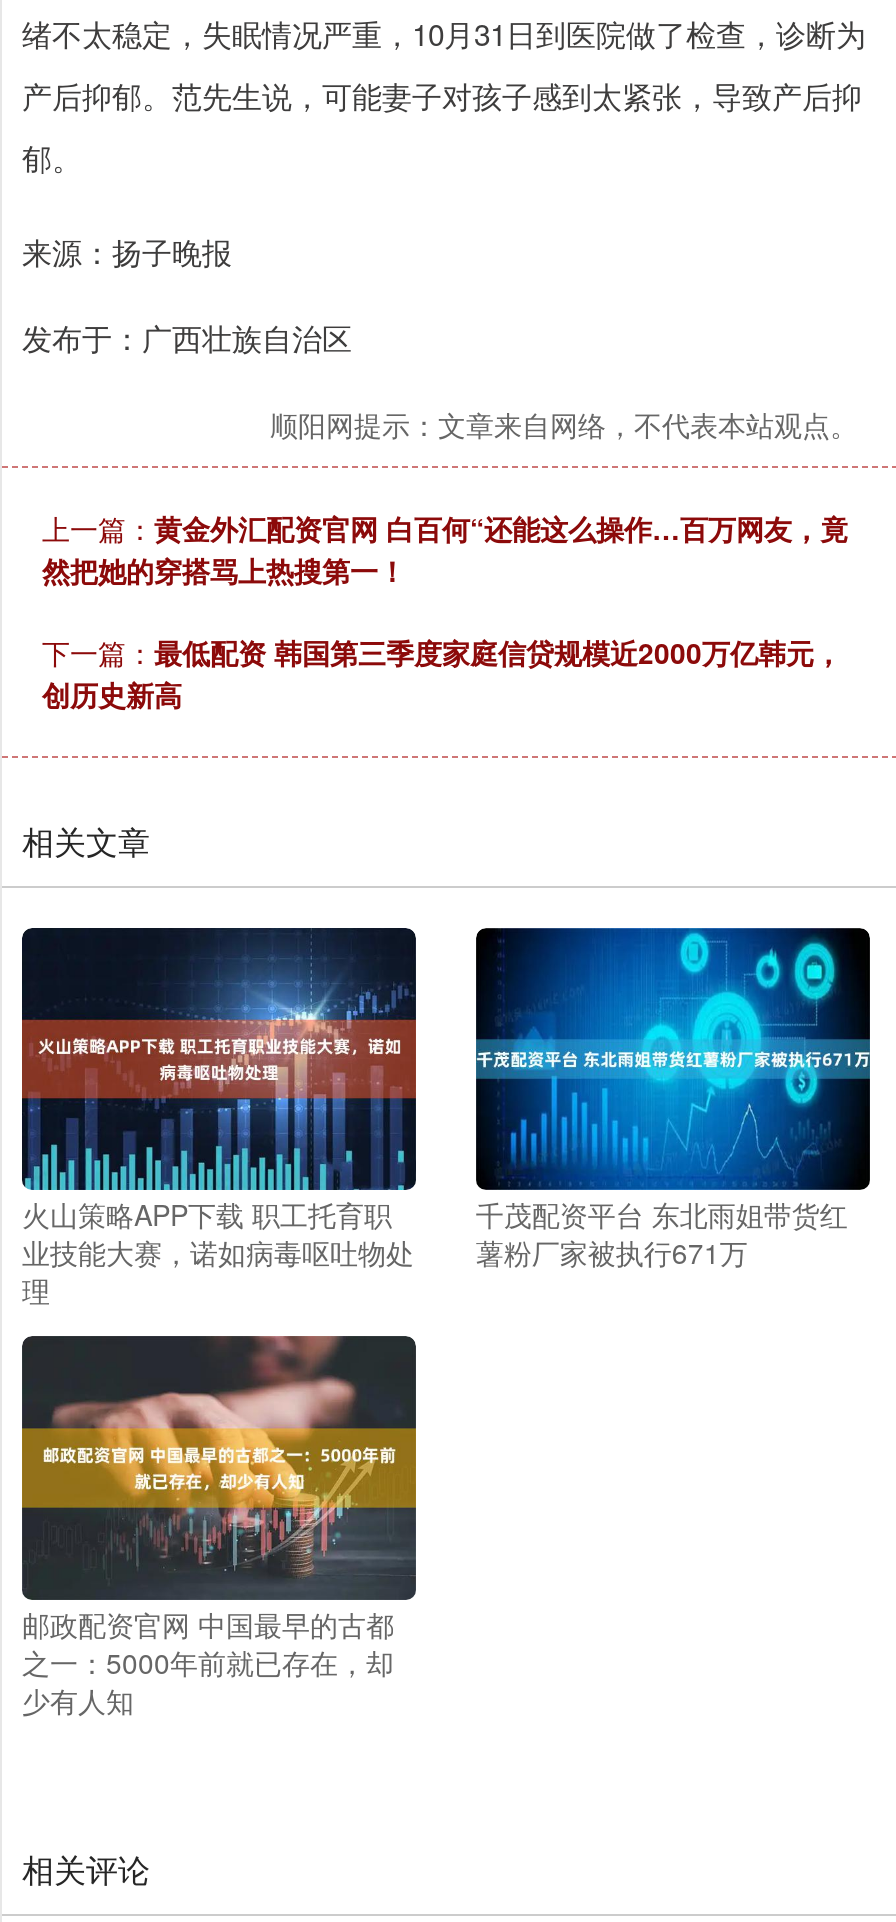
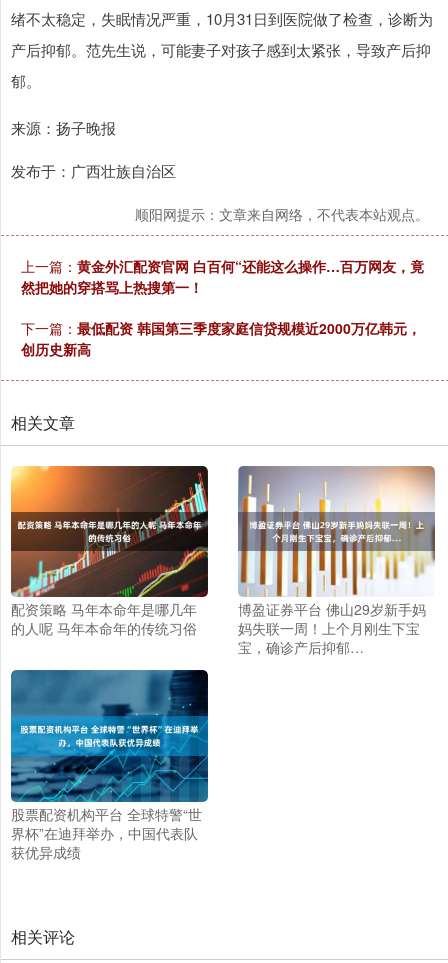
[20,926,418,1310] [image] | 火山策略APP下载 职工托育职 | 业技能大赛，诺如病毒呕吐物处 | 理 -> [10,465,209,638] [image] | 配资策略 马年本命年是哪几年 | 的人呢 马年本命年的传统习俗
[474,926,872,1272] [image] | 千茂配资平台 东北雨姐带货红 | 薯粉厂家被执行671万 -> [237,465,436,657] [image] | 博盈证券平台 佛山29岁新手妈 | 妈失联一周！上个月刚生下宝 | 宝，确诊产后抑郁…
[20,1334,418,1719] [image] | 邮政配资官网 中国最早的古都 | 之一：5000年前就已存在，却 | 少有人知 -> [10,669,209,861] [image] | 股票配资机构平台 全球特警“世 | 界杯”在迪拜举办，中国代表队 | 获优异成绩

